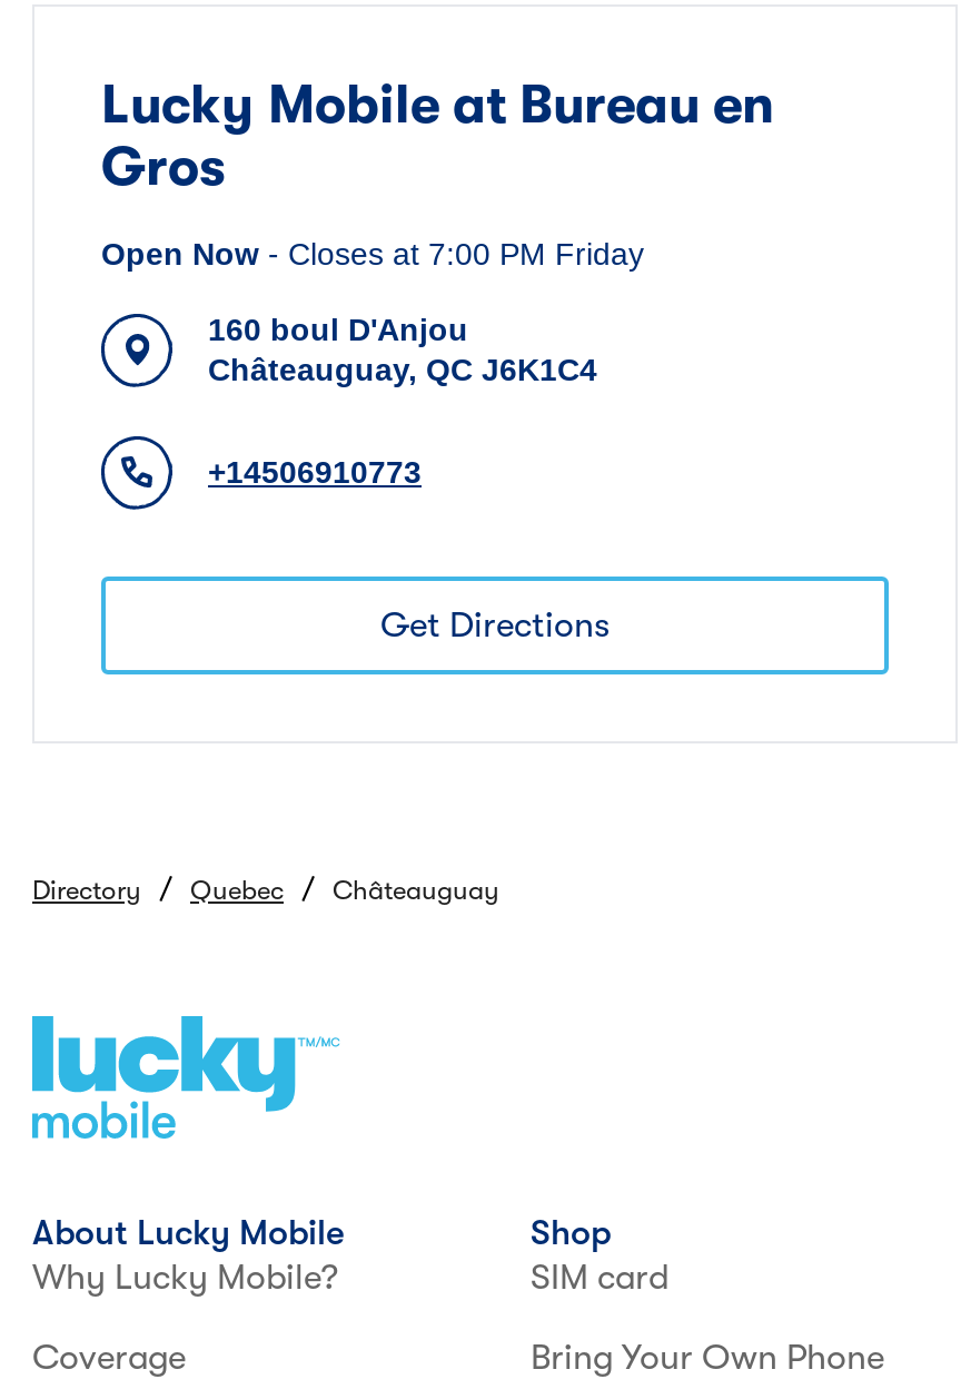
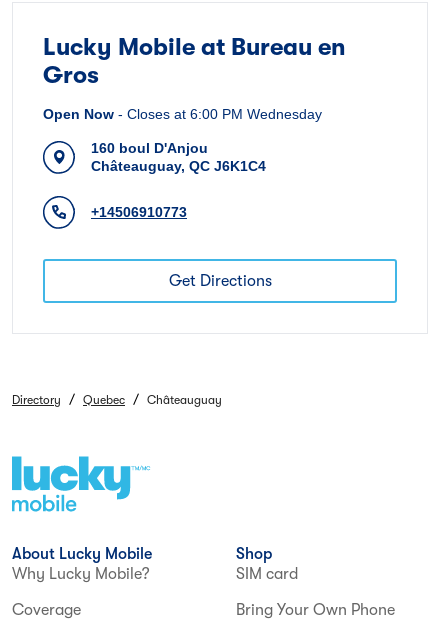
[101,236,644,272] Open Now - Closes at 7:00 PM Friday -> [43,106,322,122] Open Now - Closes at 6:00 PM Wednesday

